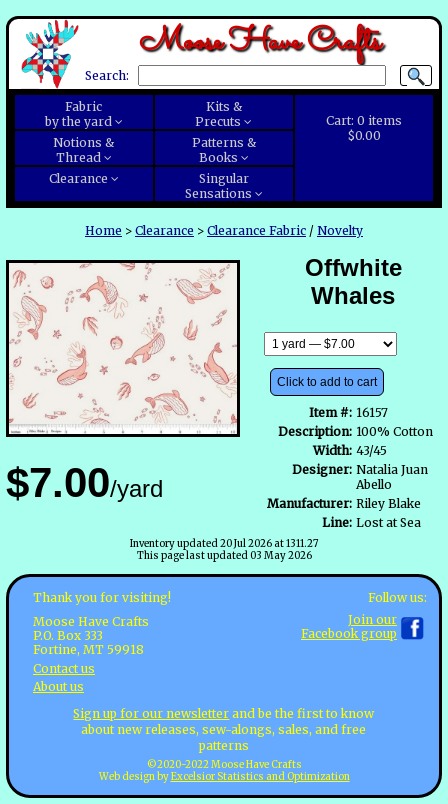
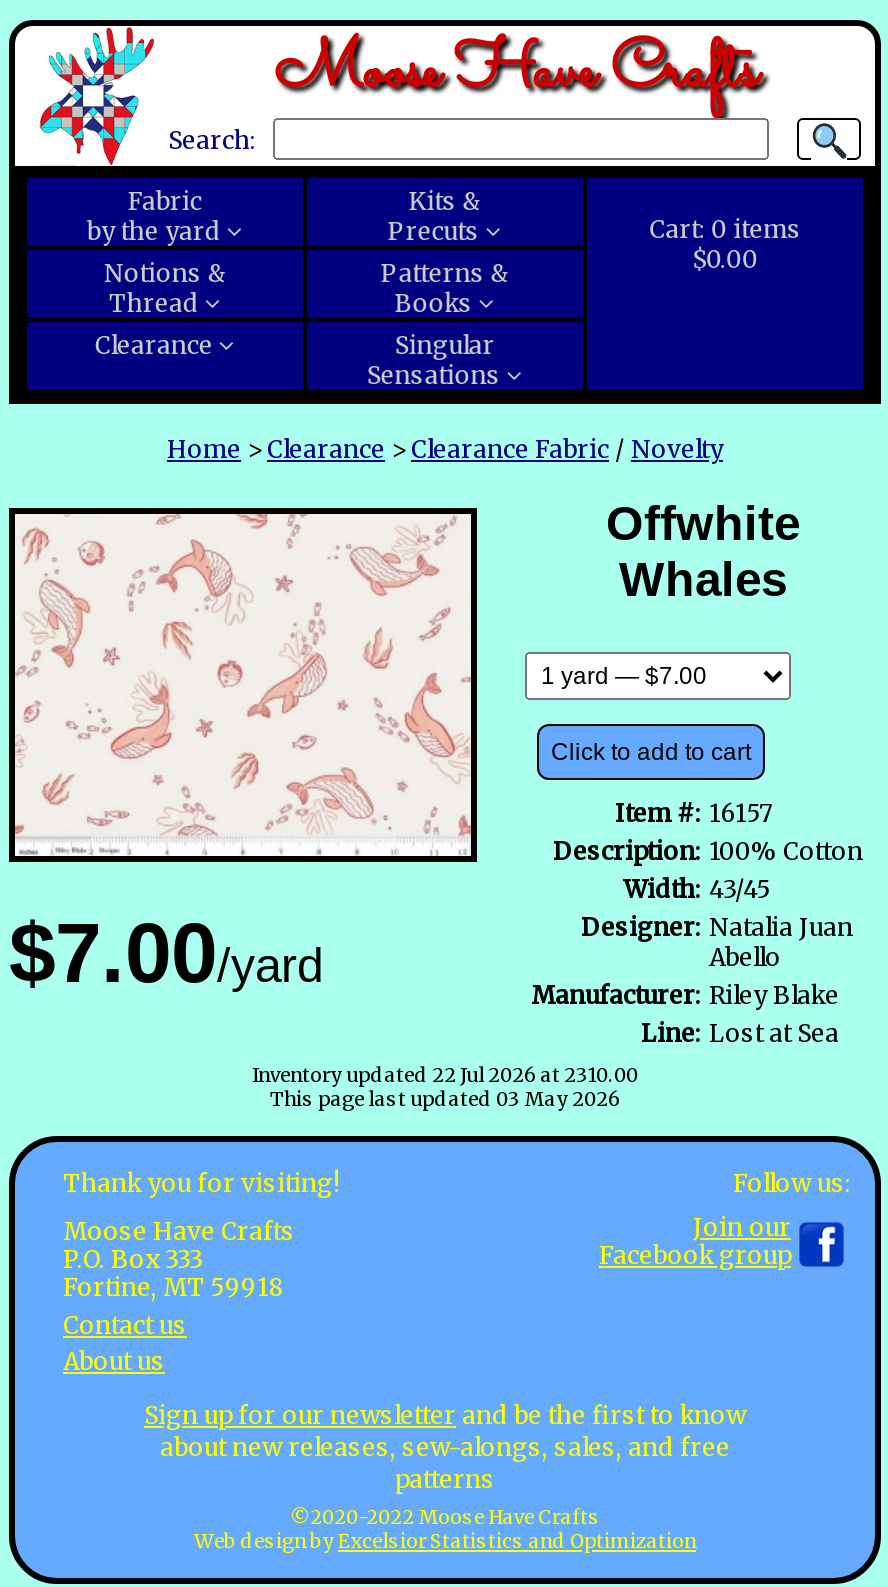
[130,538,318,550] Inventory updated 20 Jul 2026 at 1311.27 -> [252,1064,638,1088] Inventory updated 22 Jul 2026 at 2310.00

